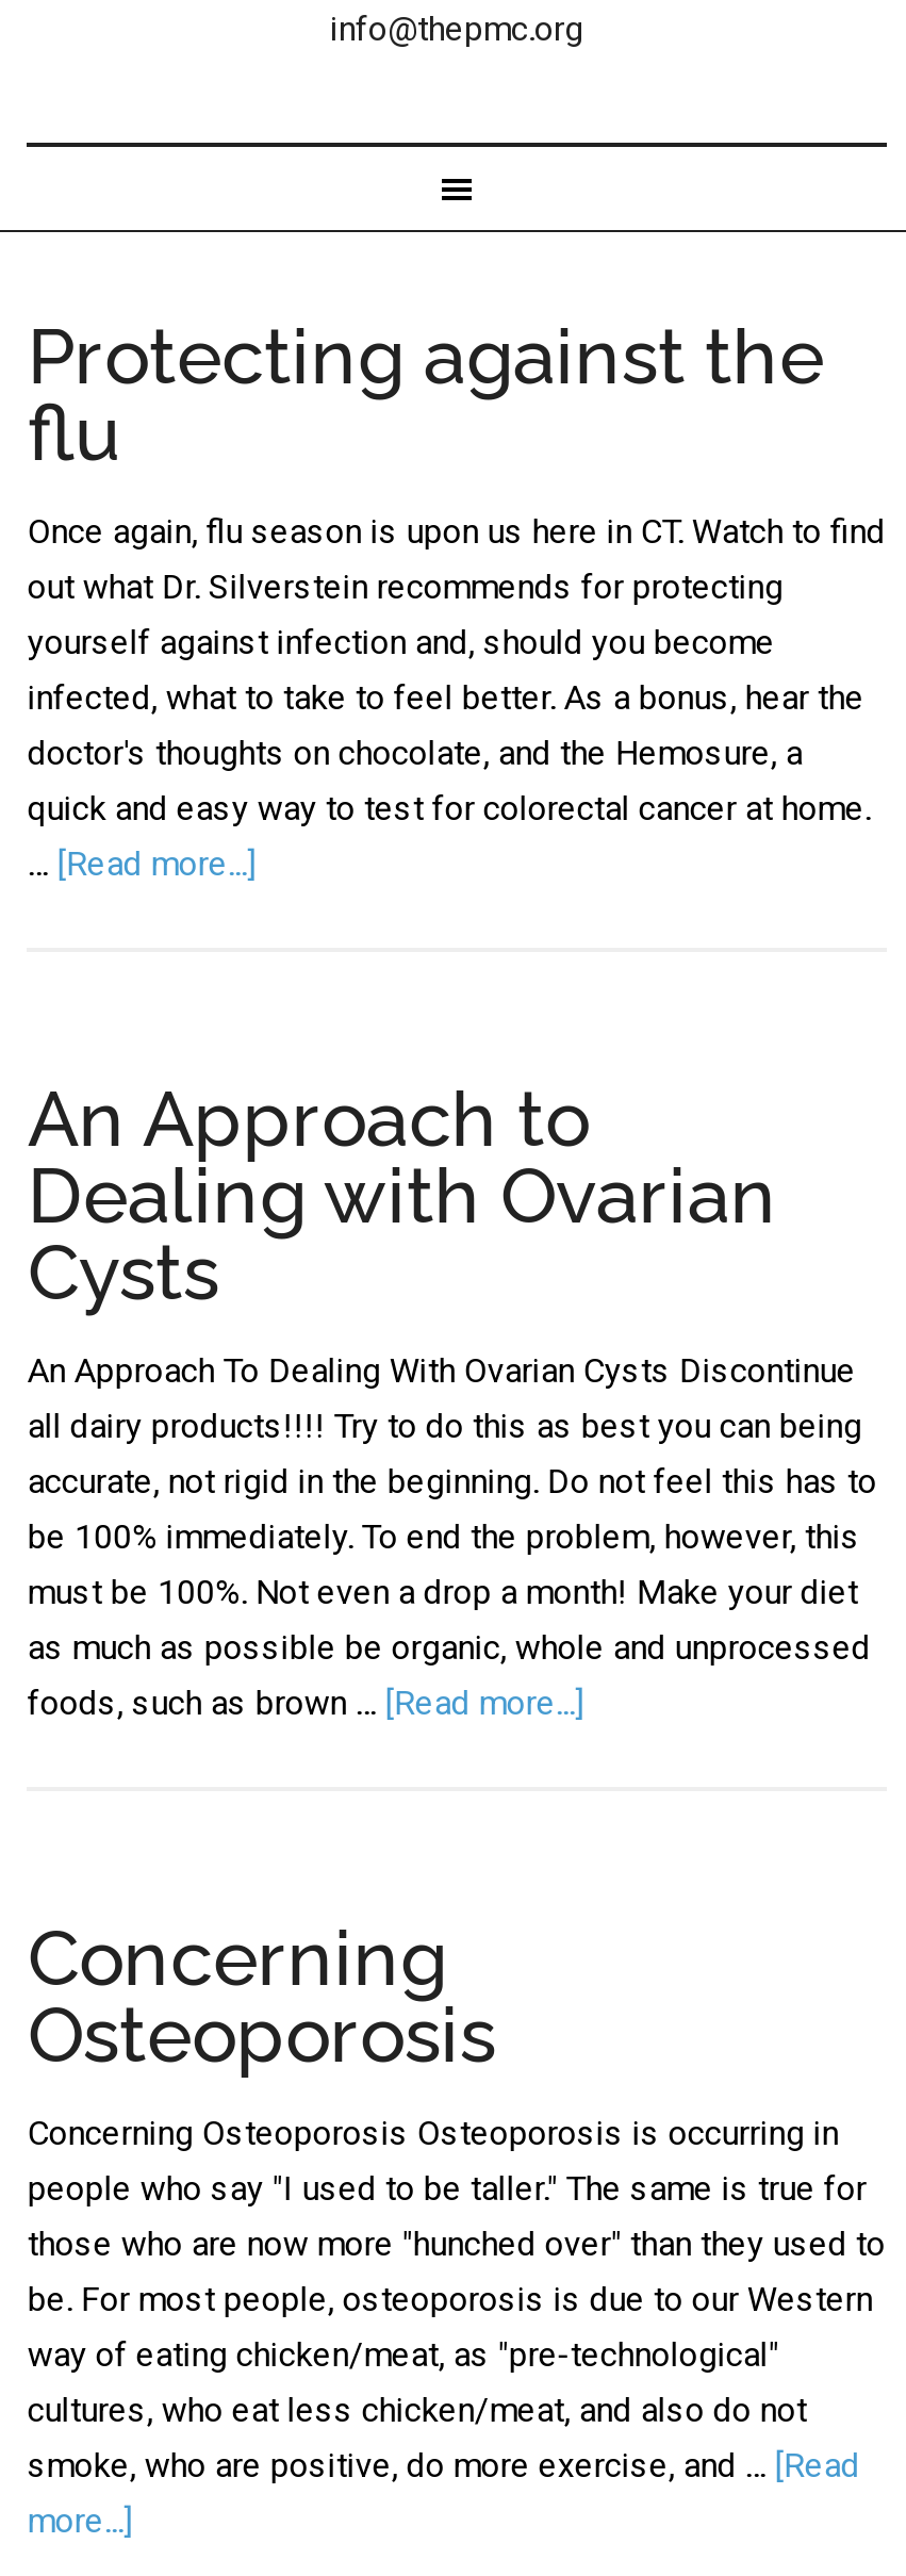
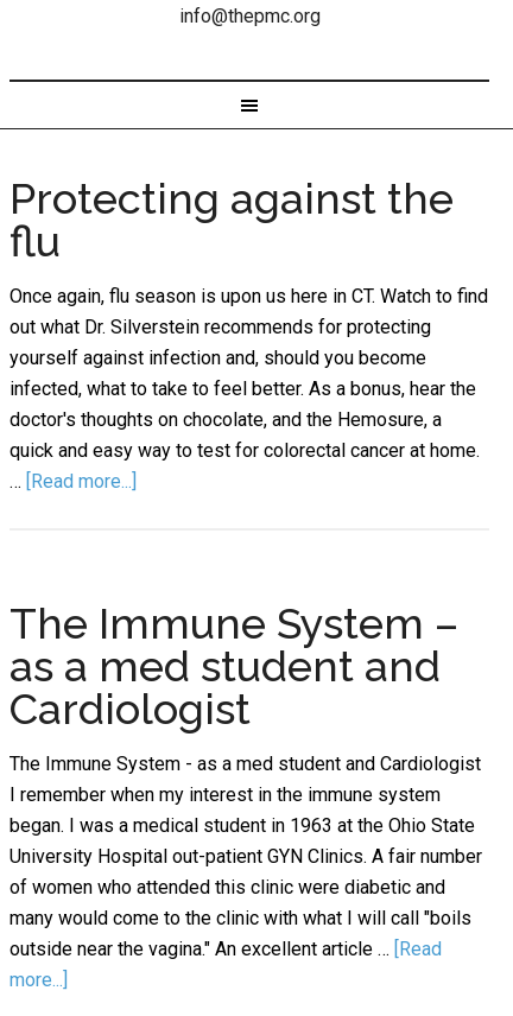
[27,1073,886,2485] An Approach to | Dealing with Ovarian | Cysts | An Approach To Dealing With Ovarian Cysts Discontinue | all dairy products!!!! Try to do this as best you can being | accurate, not rigid in the beginning. Do not feel this has to | be 100% immediately. To end the problem, however, this | must be 100%. Not even a drop a month! Make your diet | as much as possible be organic, whole and unprocessed | foods, such as brown … [Read more...] | Concerning | Osteoporosis | Concerning Osteoporosis Osteoporosis is occurring in | people who say "I used to be taller." The same is true for | those who are now more "hunched over" than they used to | be. For most people, osteoporosis is due to our Western | way of eating chicken/meat, as "pre-technological" | cultures, who eat less chicken/meat, and also do not | smoke, who are positive, do more exercise, and … [Read -> [10,598,483,960] The Immune System – | as a med student and | Cardiologist | The Immune System - as a med student and Cardiologist | I remember when my interest in the immune system | began. I was a medical student in 1963 at the Ohio State | University Hospital out-patient GYN Clinics. A fair number | of women who attended this clinic were diabetic and | many would come to the clinic with what I will call "boils | outside near the vagina." An excellent article … [Read

